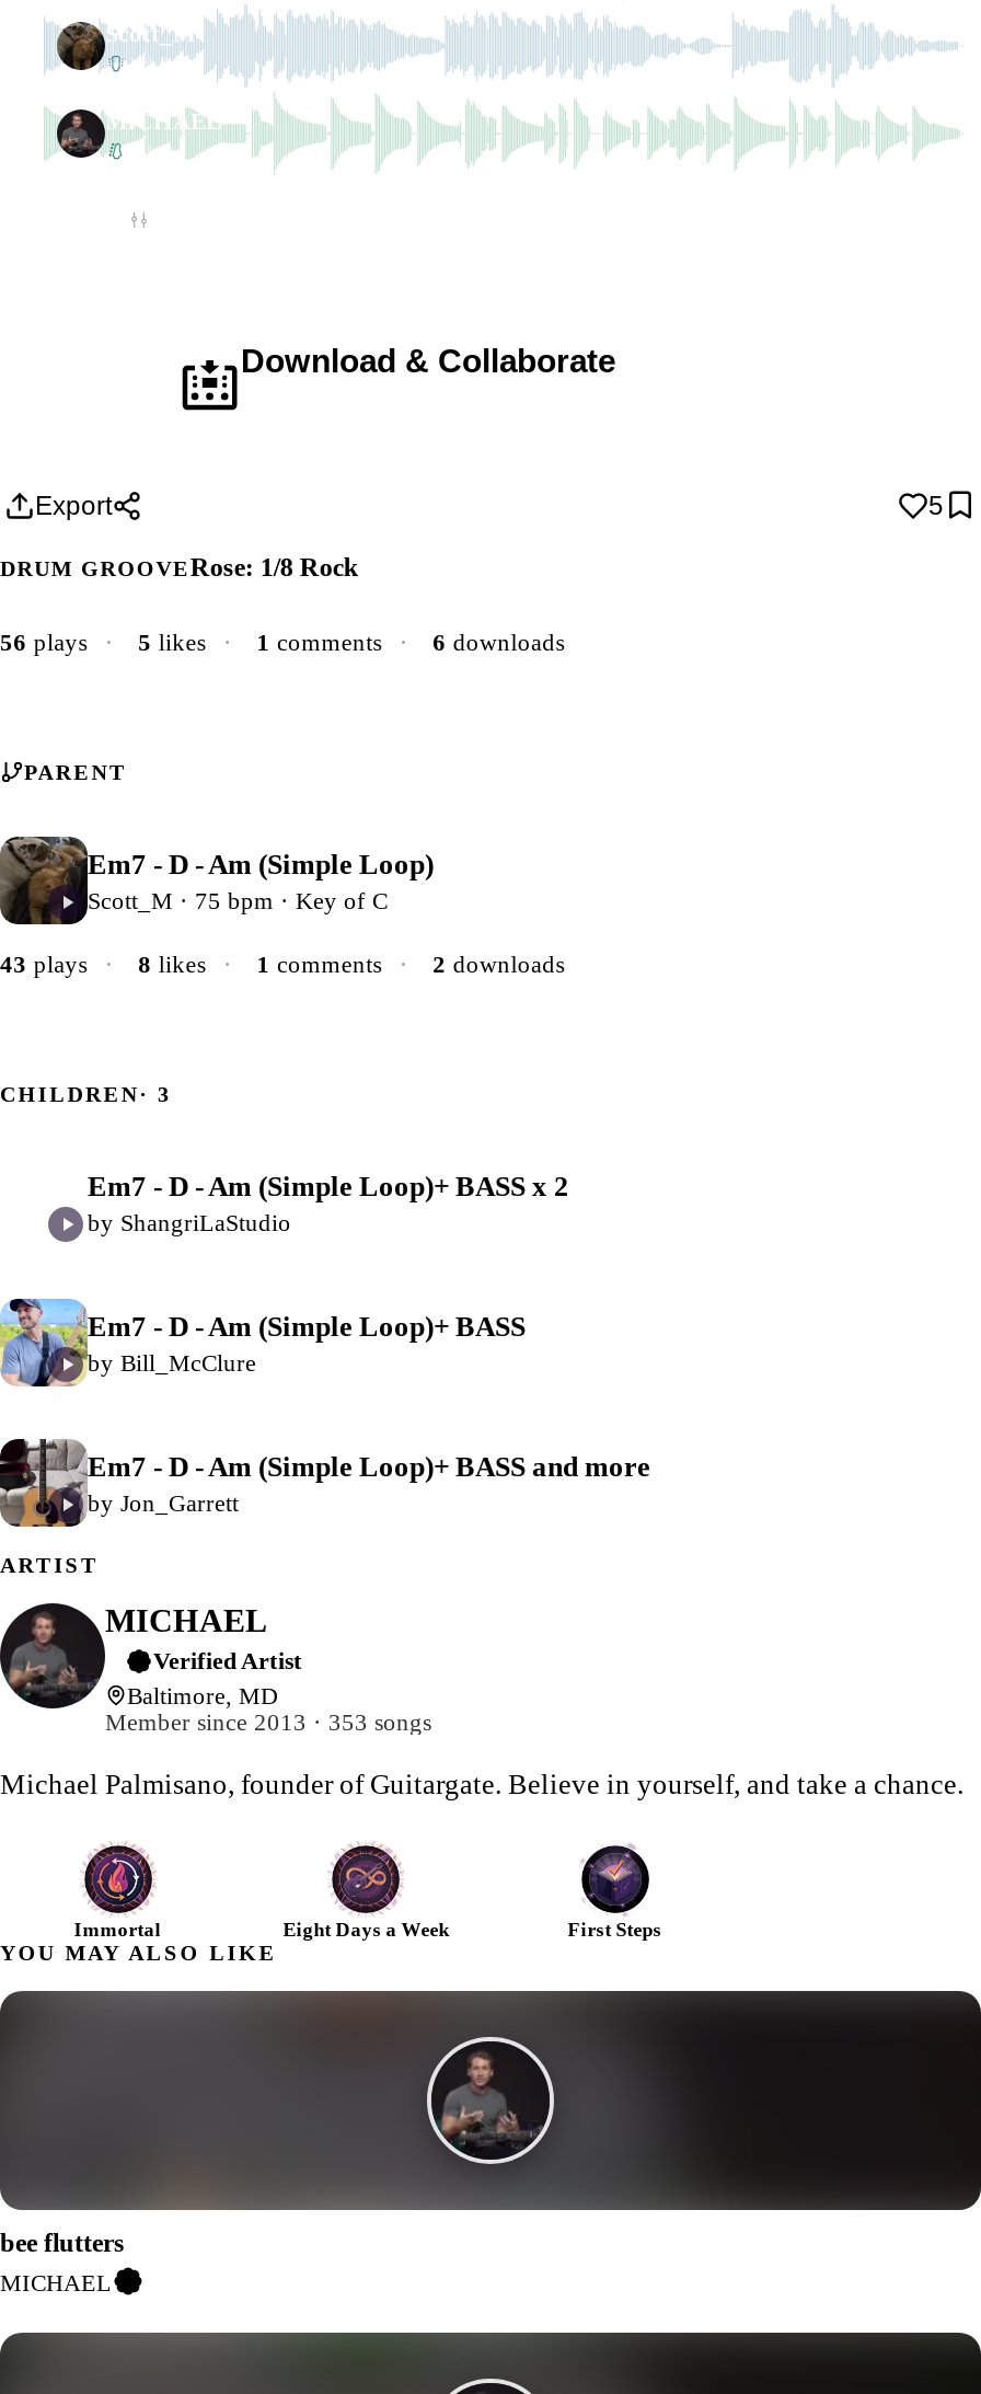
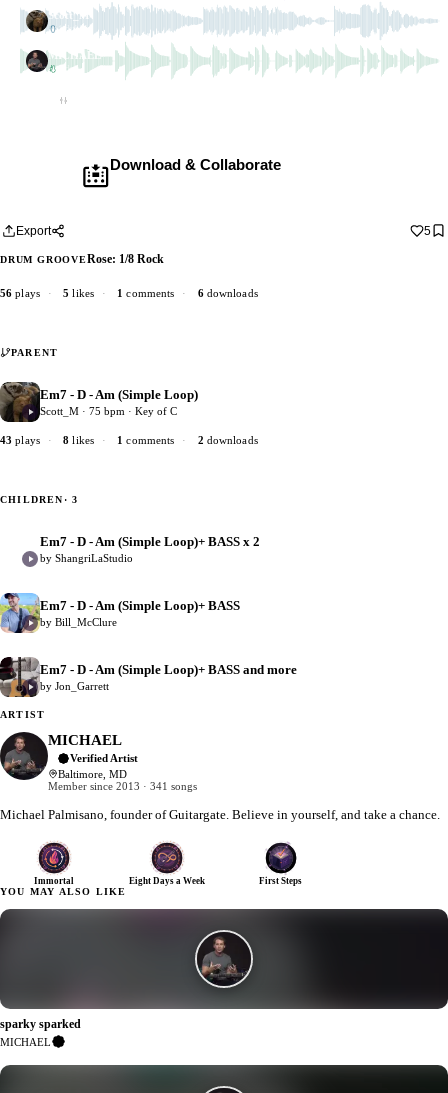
[105,1708,431,1735] Member since 2013 · 353 songs -> [48,780,197,792] Member since 2013 · 341 songs
[0,2228,125,2258] bee flutters -> [0,1017,81,1031] sparky sparked

